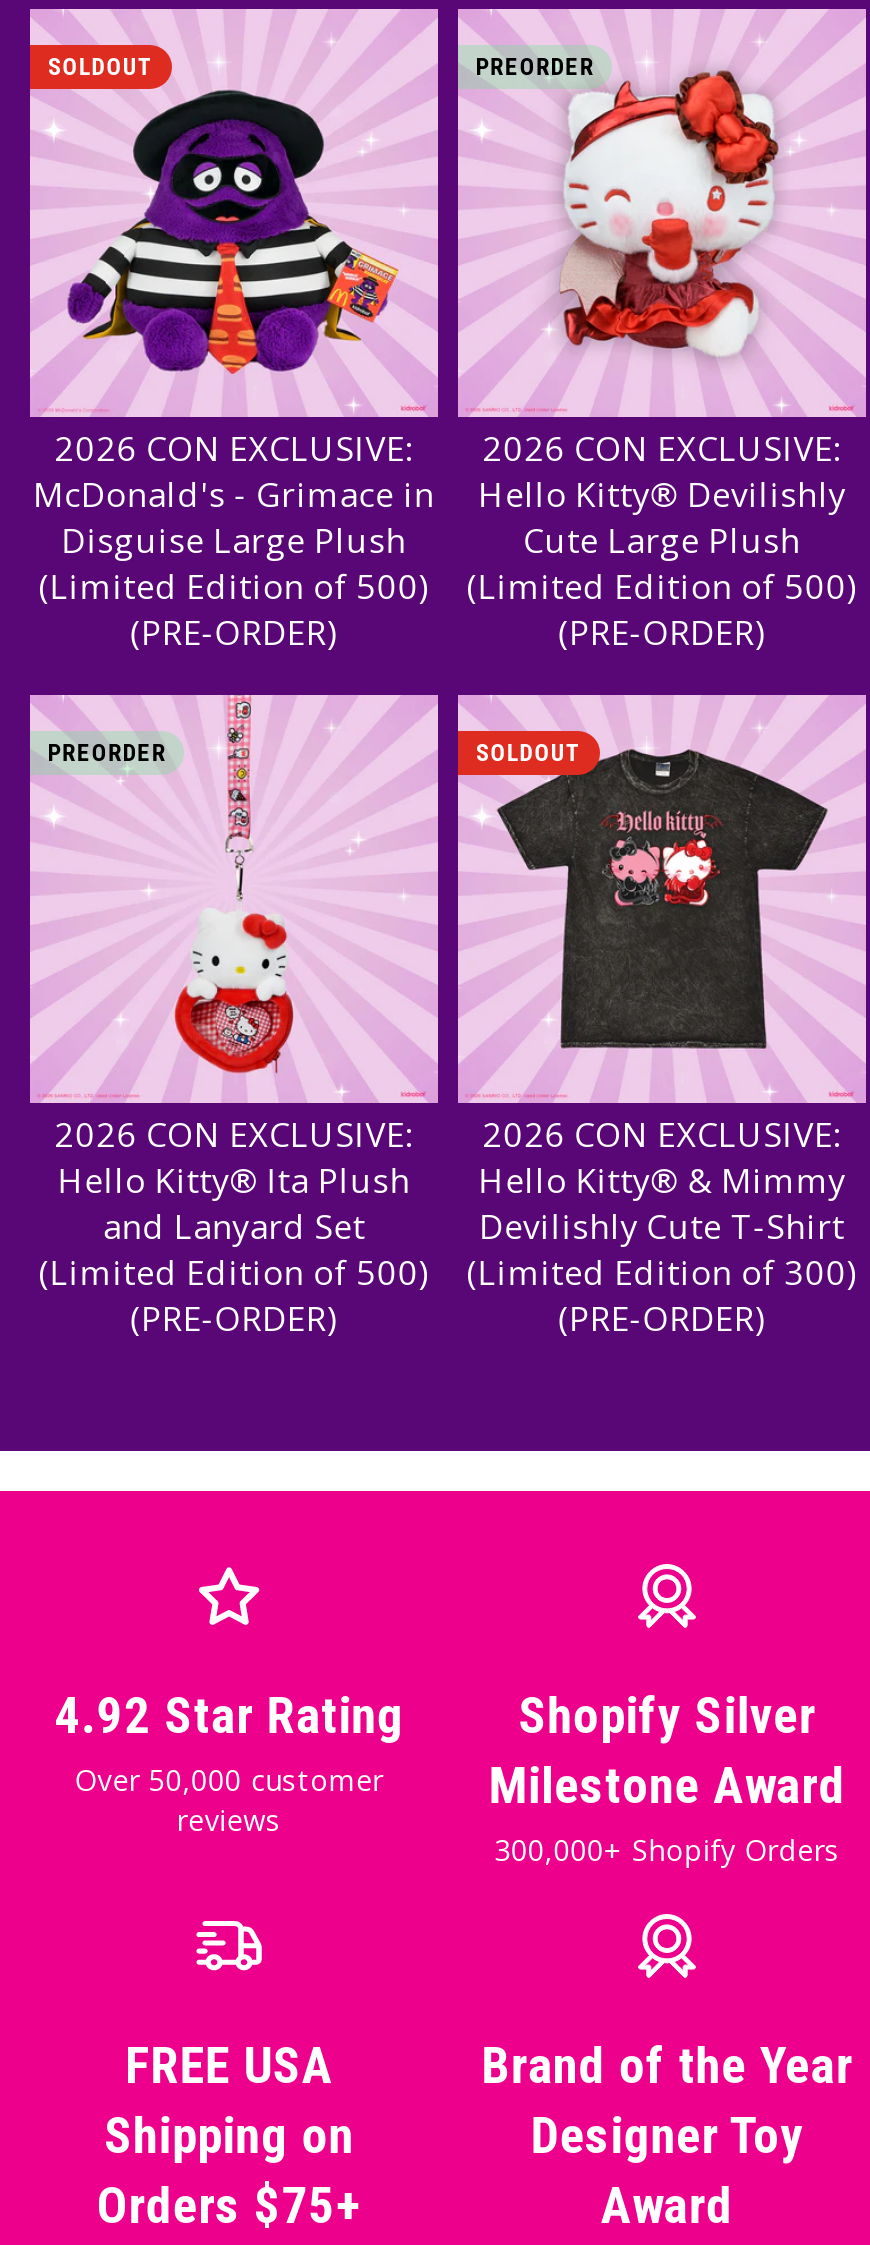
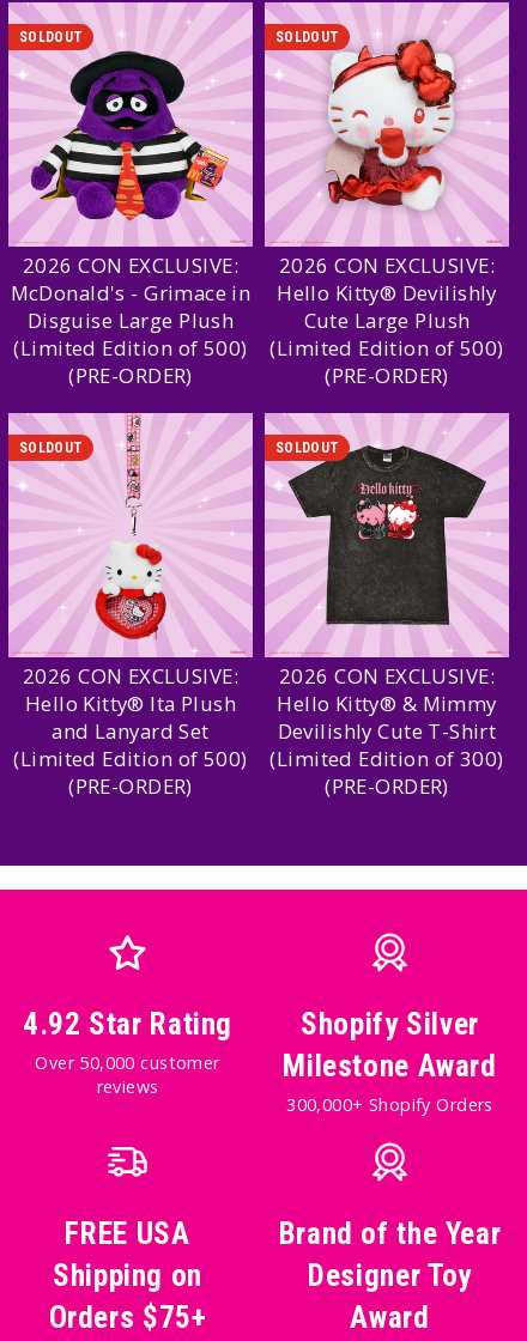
[476,53,595,81] PREORDER -> [275,29,339,45] SOLDOUT
[48,739,167,767] PREORDER -> [19,439,83,456] SOLDOUT

